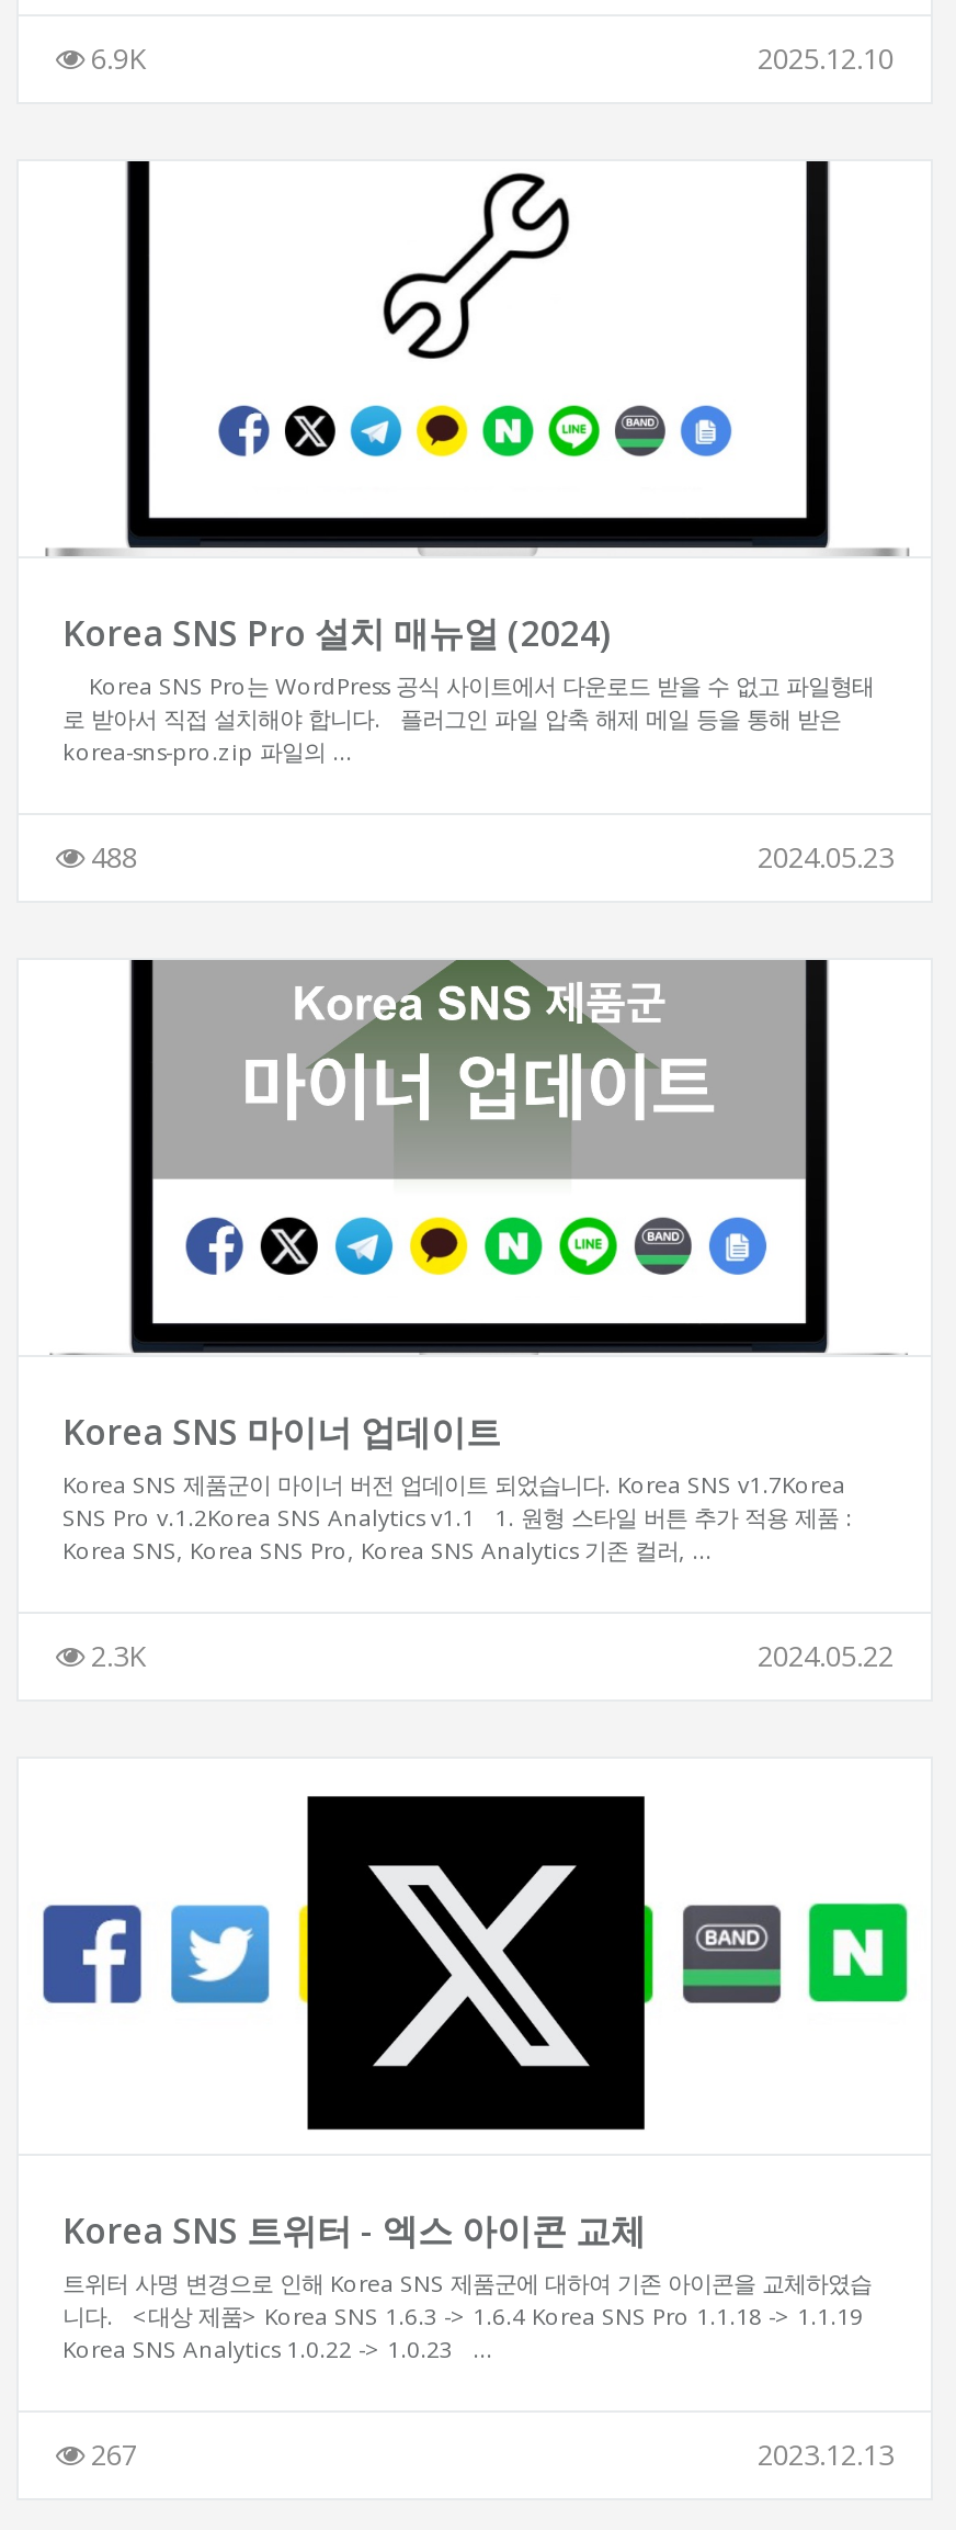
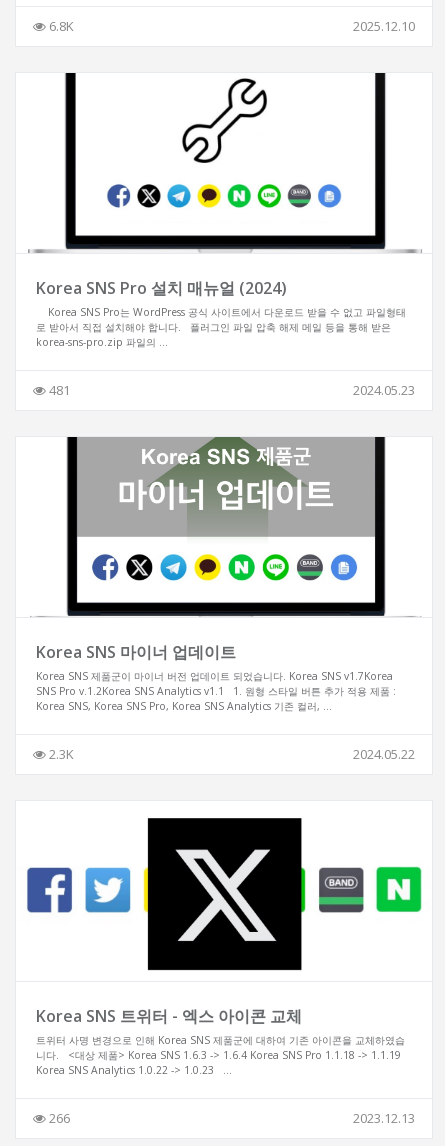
[84,37,146,77] 6.9K -> [46,16,74,34] 6.8K
[84,836,137,876] 488 -> [46,380,70,398] 481
[84,2433,137,2473] 267 -> [46,1108,70,1126] 266

